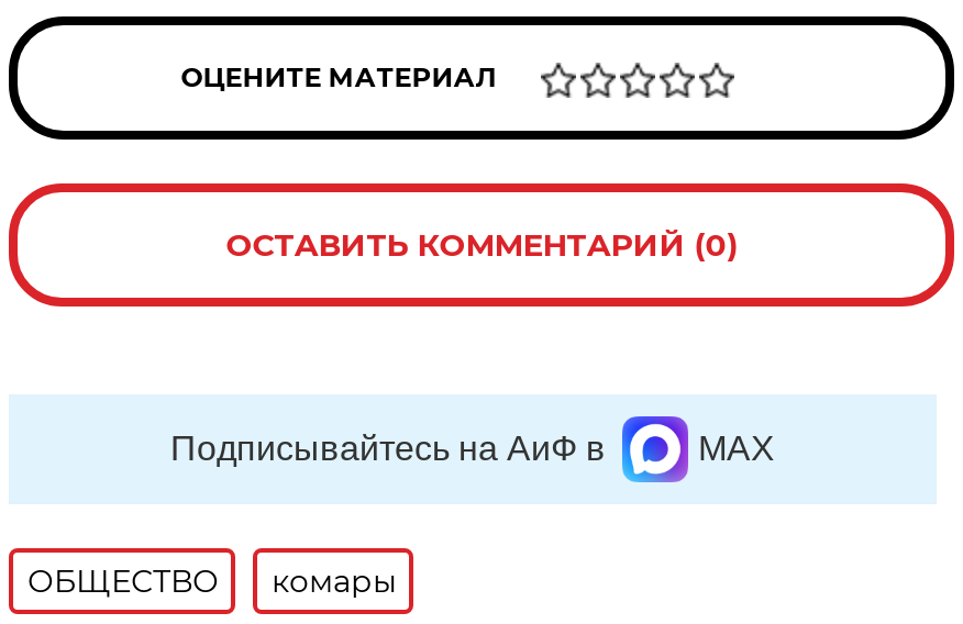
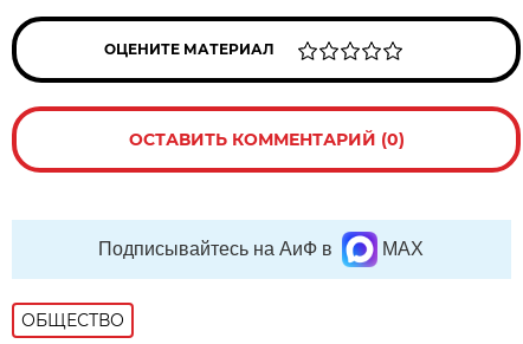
[271,561,397,601] комары -> none

